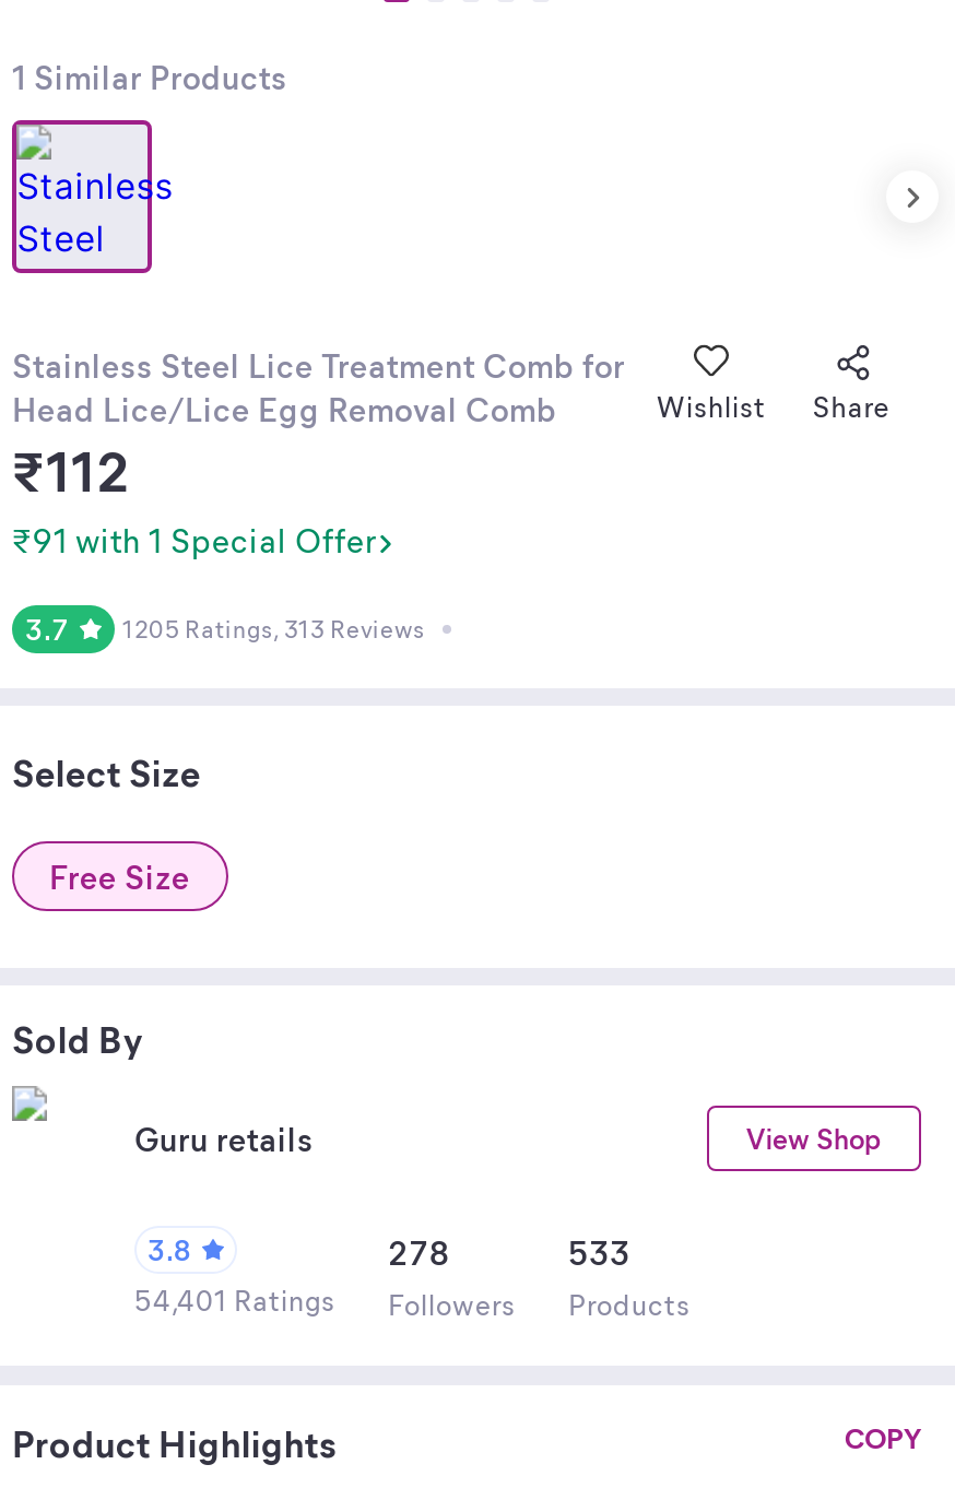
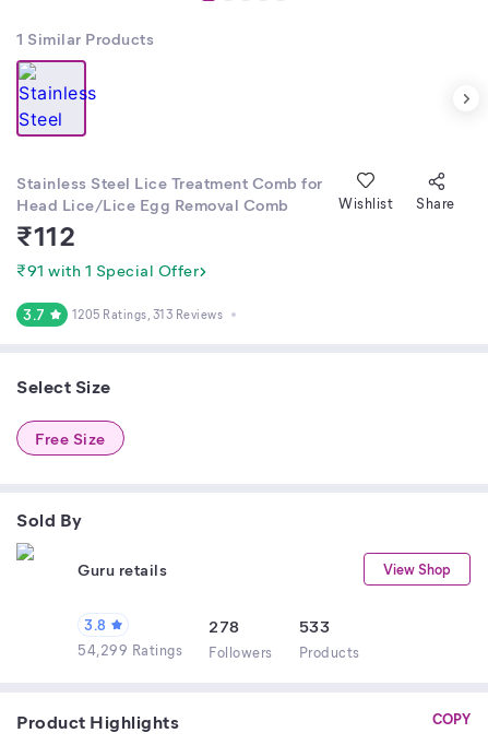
[134,1280,691,1322] 54,401 Ratings Followers Products -> [78,640,360,661] 54,299 Ratings Followers Products

